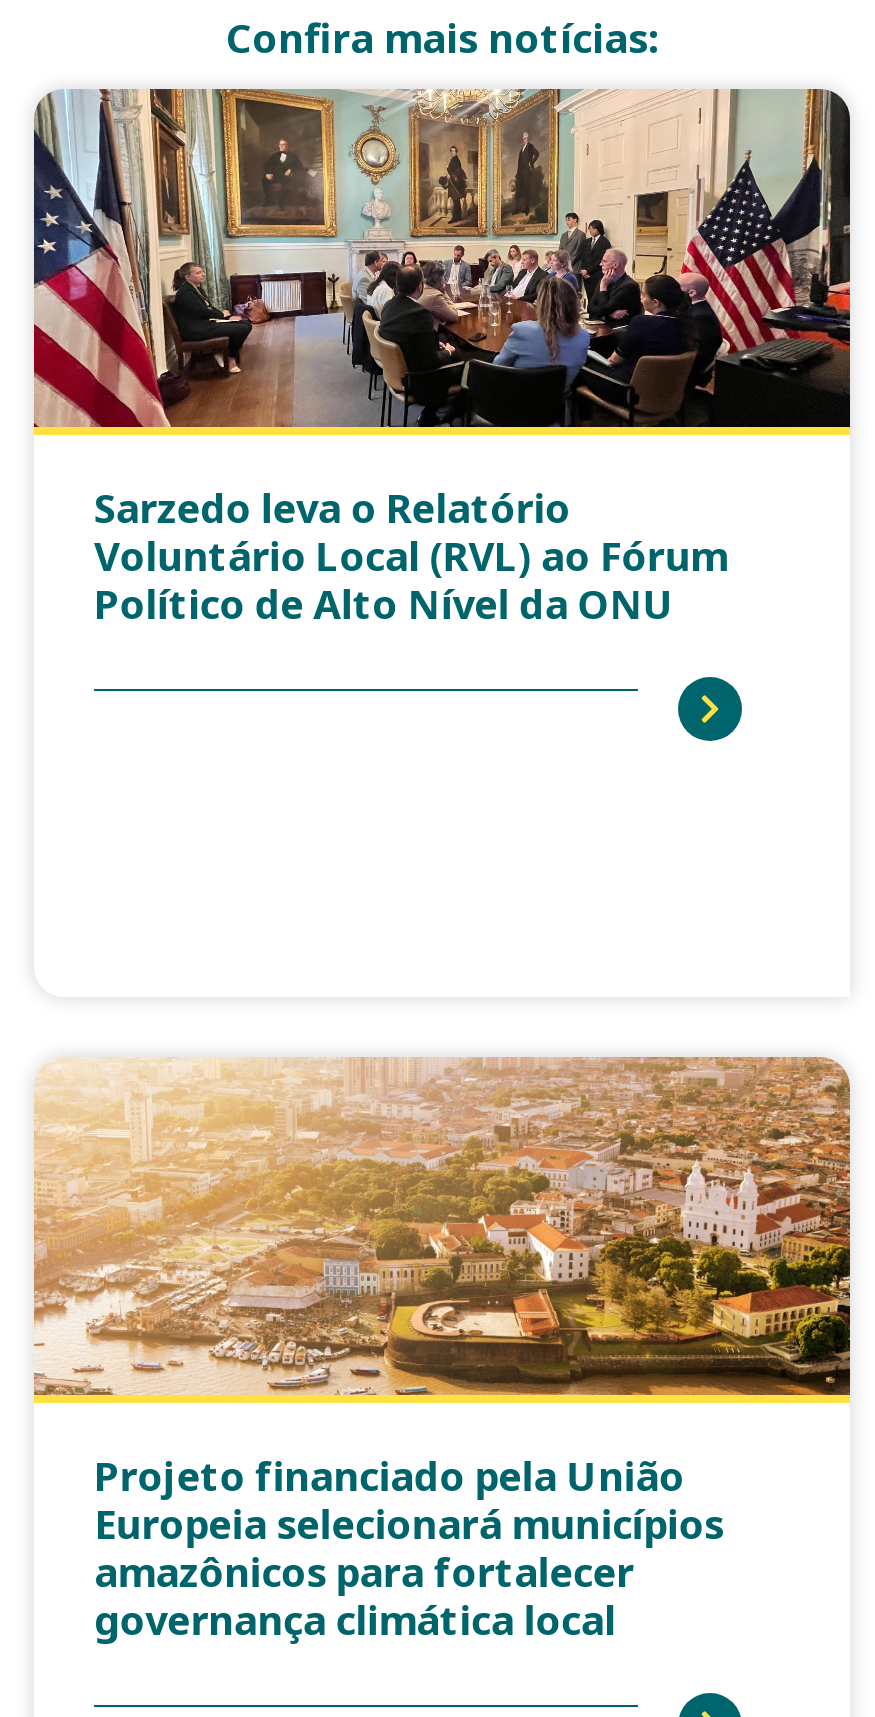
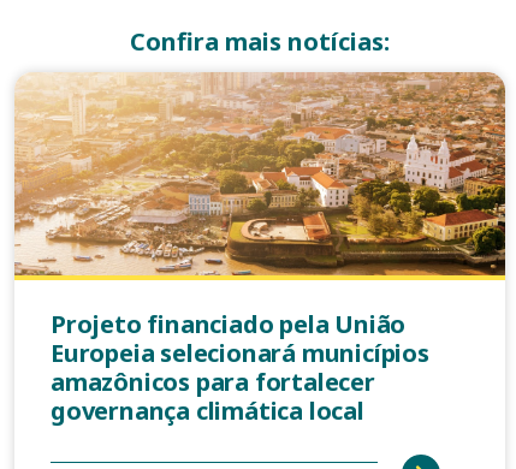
[32,87,852,630] [image] | Sarzedo leva o Relatório | Voluntário Local (RVL) ao Fórum | Político de Alto Nível da ONU -> none
[676,675,744,743] [image] -> none

